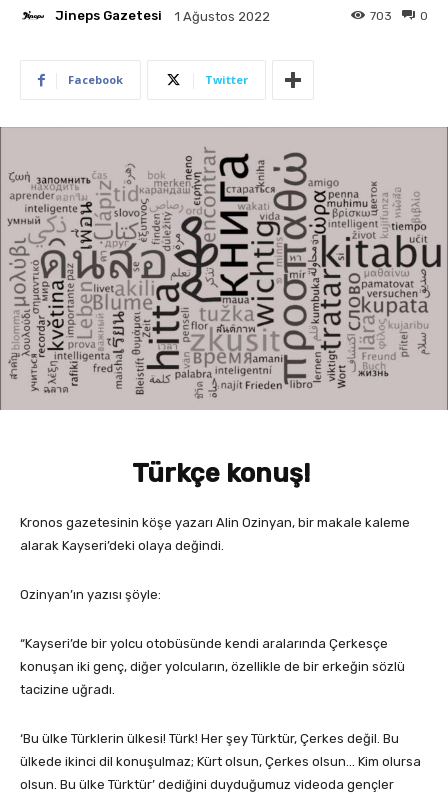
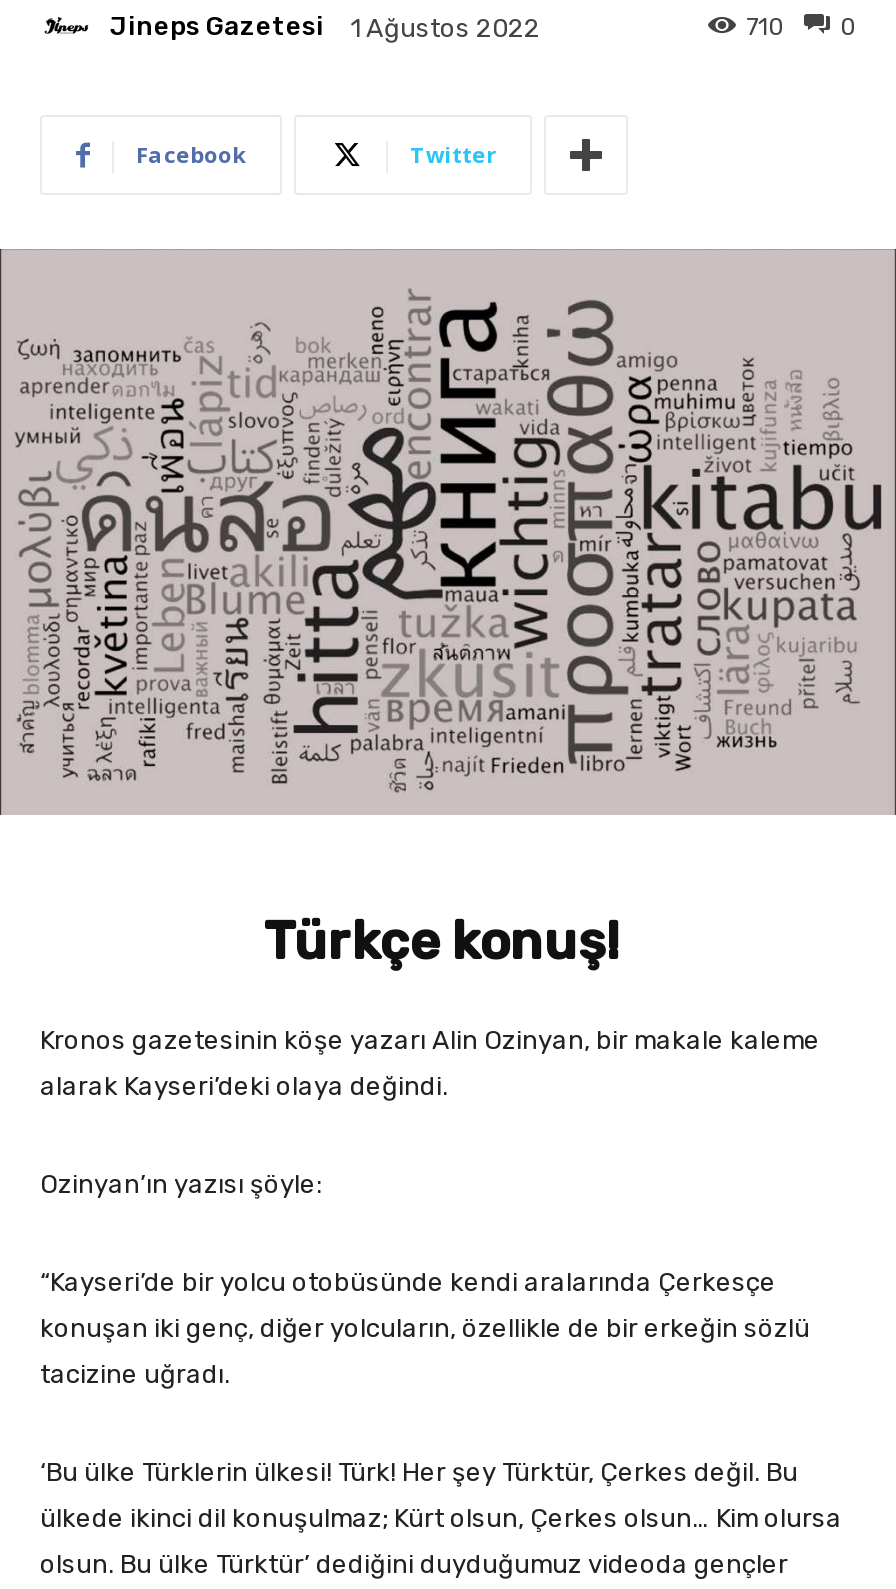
[370,9,428,23] 703 0 -> [746,13,856,41] 710 0

